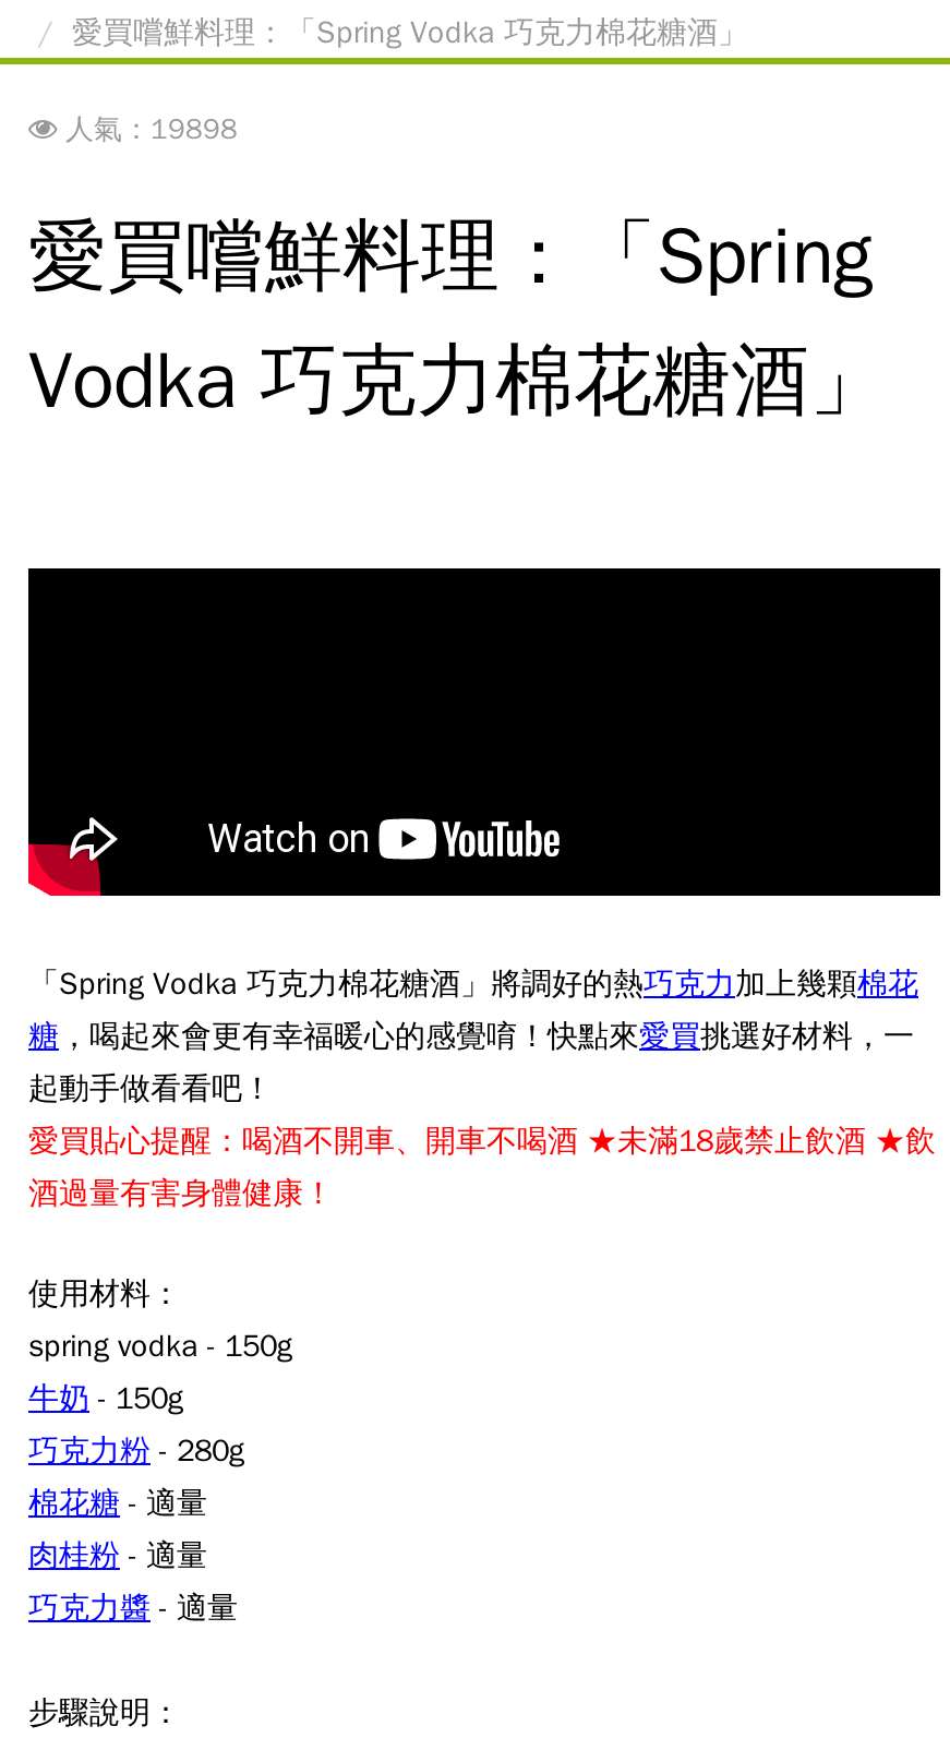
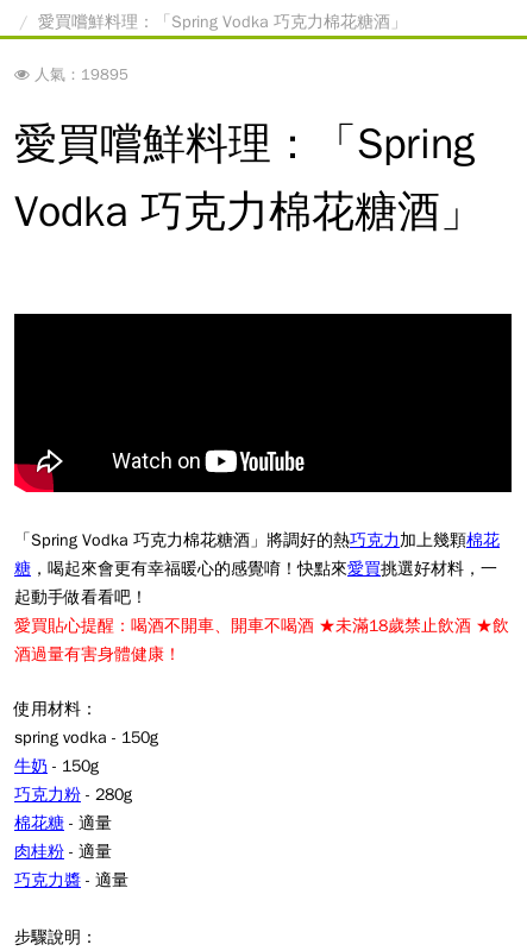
[65,109,238,146] 人氣：19898 -> [34,64,128,84] 人氣：19895

